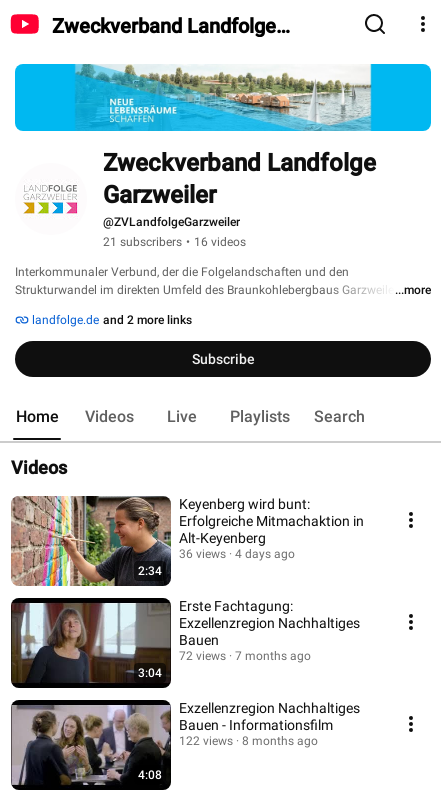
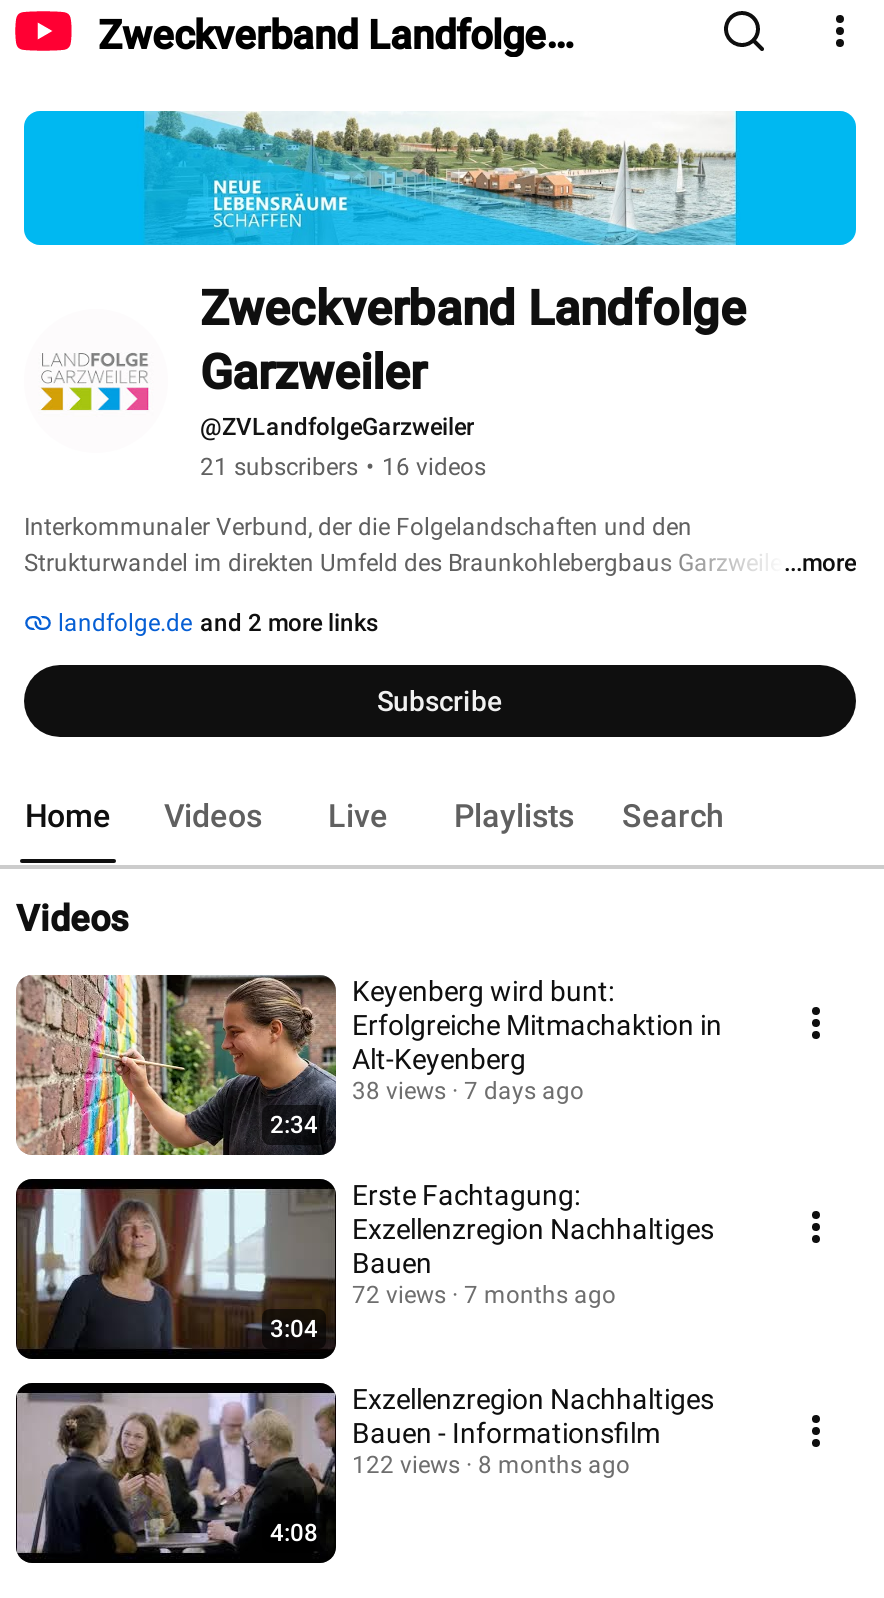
[179,547,226,561] 36 views -> [352,1077,446,1105] 38 views
[235,547,295,561] 4 days ago -> [464,1077,584,1105] 7 days ago

